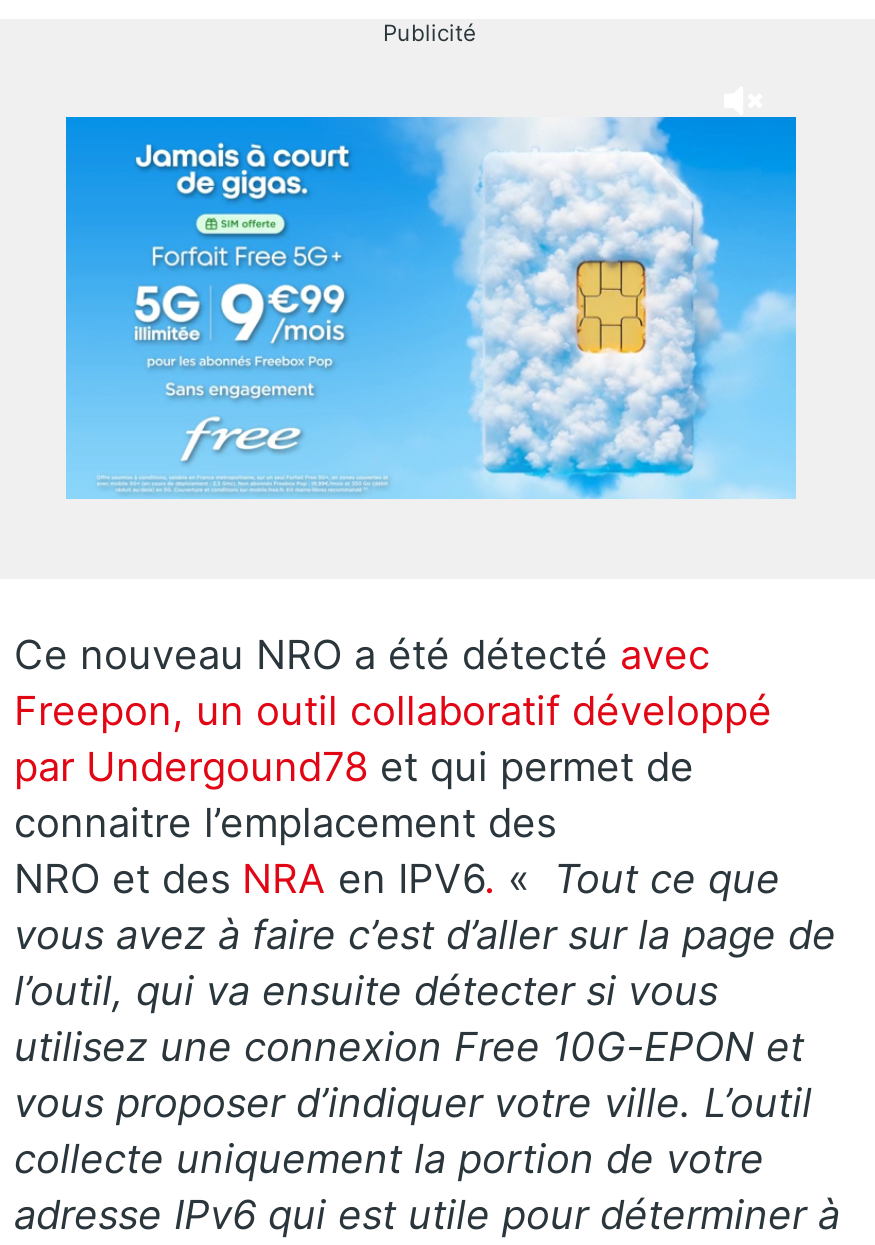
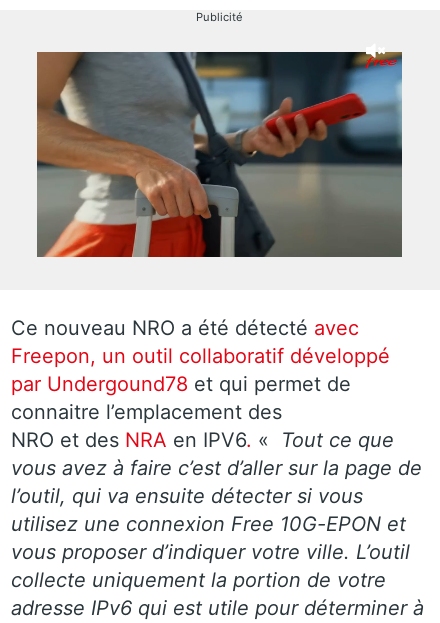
[64,103,798,513] [image] -> [36,51,403,258] [image]

